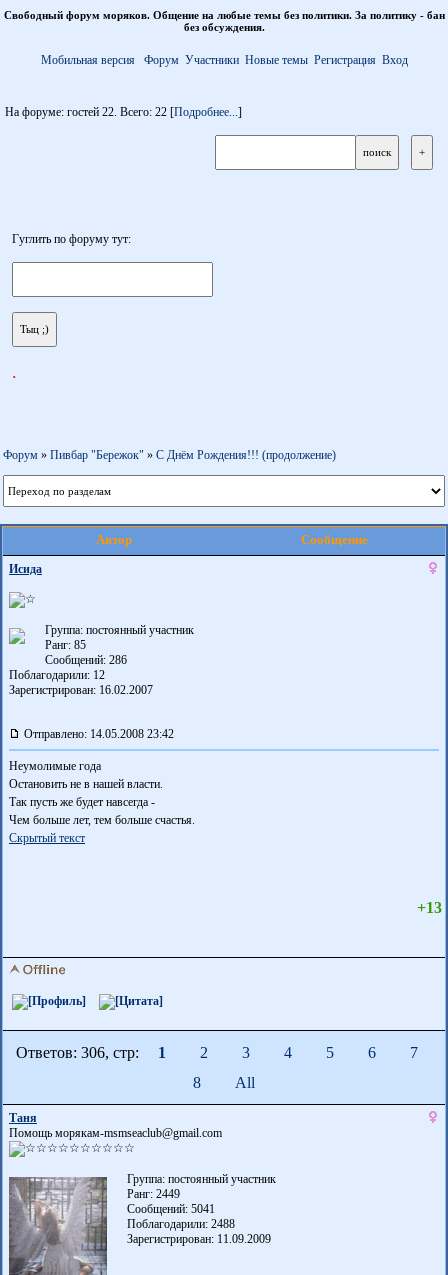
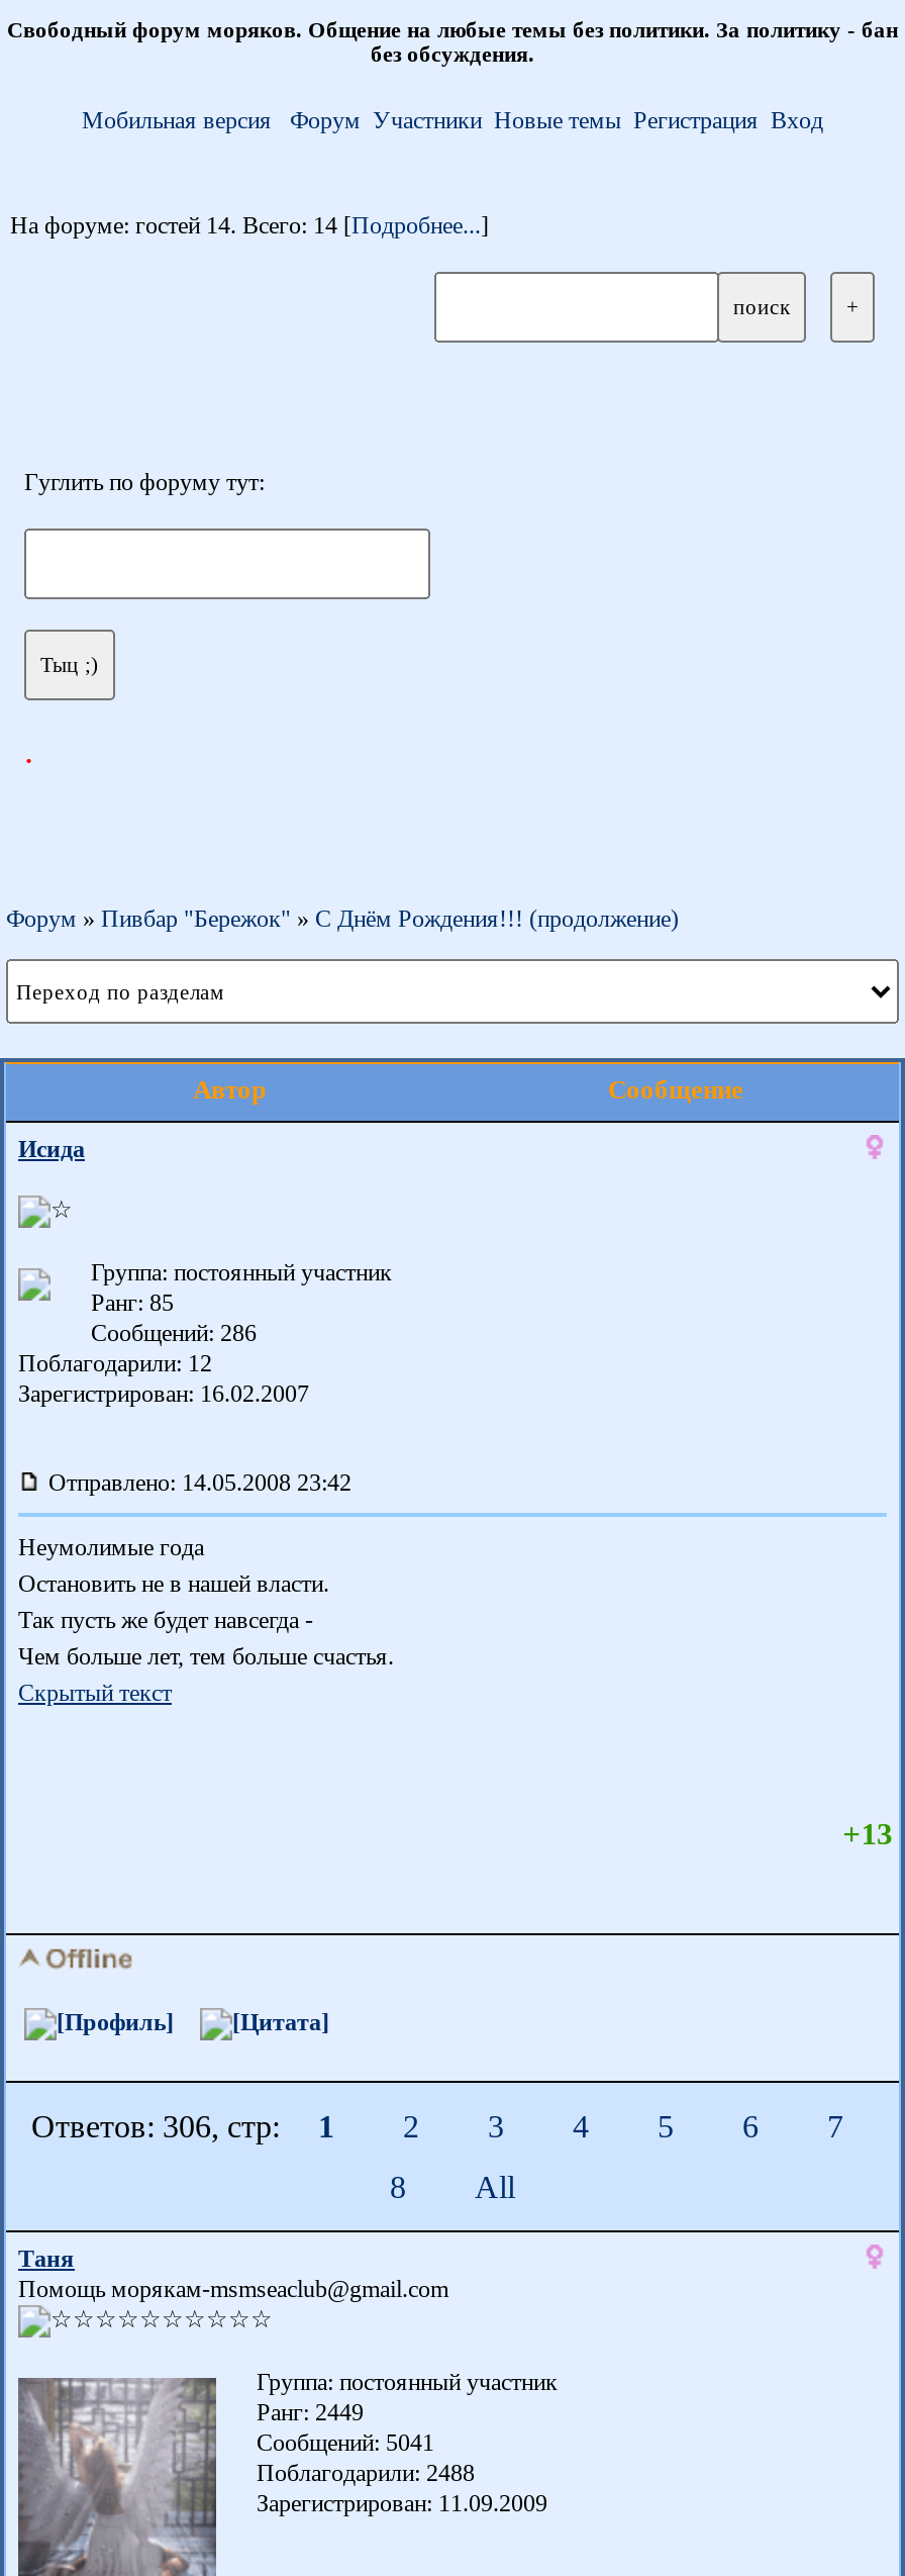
[5,105,242,119] На форуме: гостей 22. Всего: 22 [Подробнее...] -> [10,211,489,240] На форуме: гостей 14. Всего: 14 [Подробнее...]

